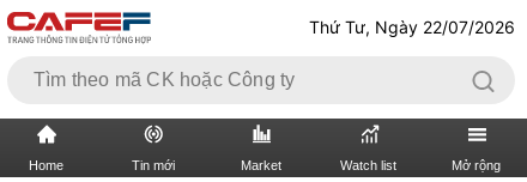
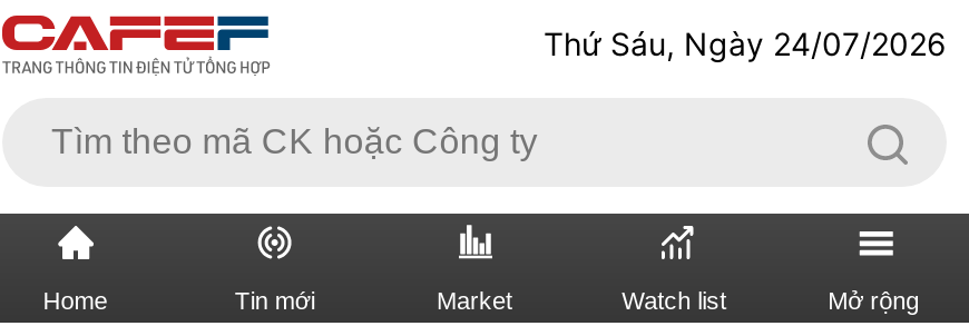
[309,17,515,37] Thứ Tư, Ngày 22/07/2026 -> [544,24,947,62] Thứ Sáu, Ngày 24/07/2026

